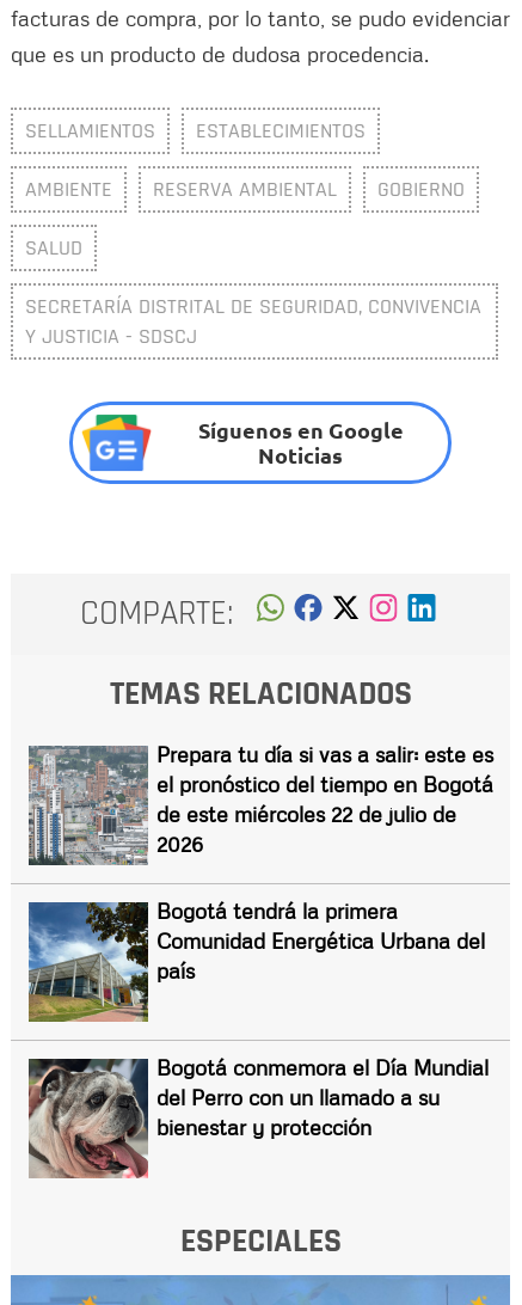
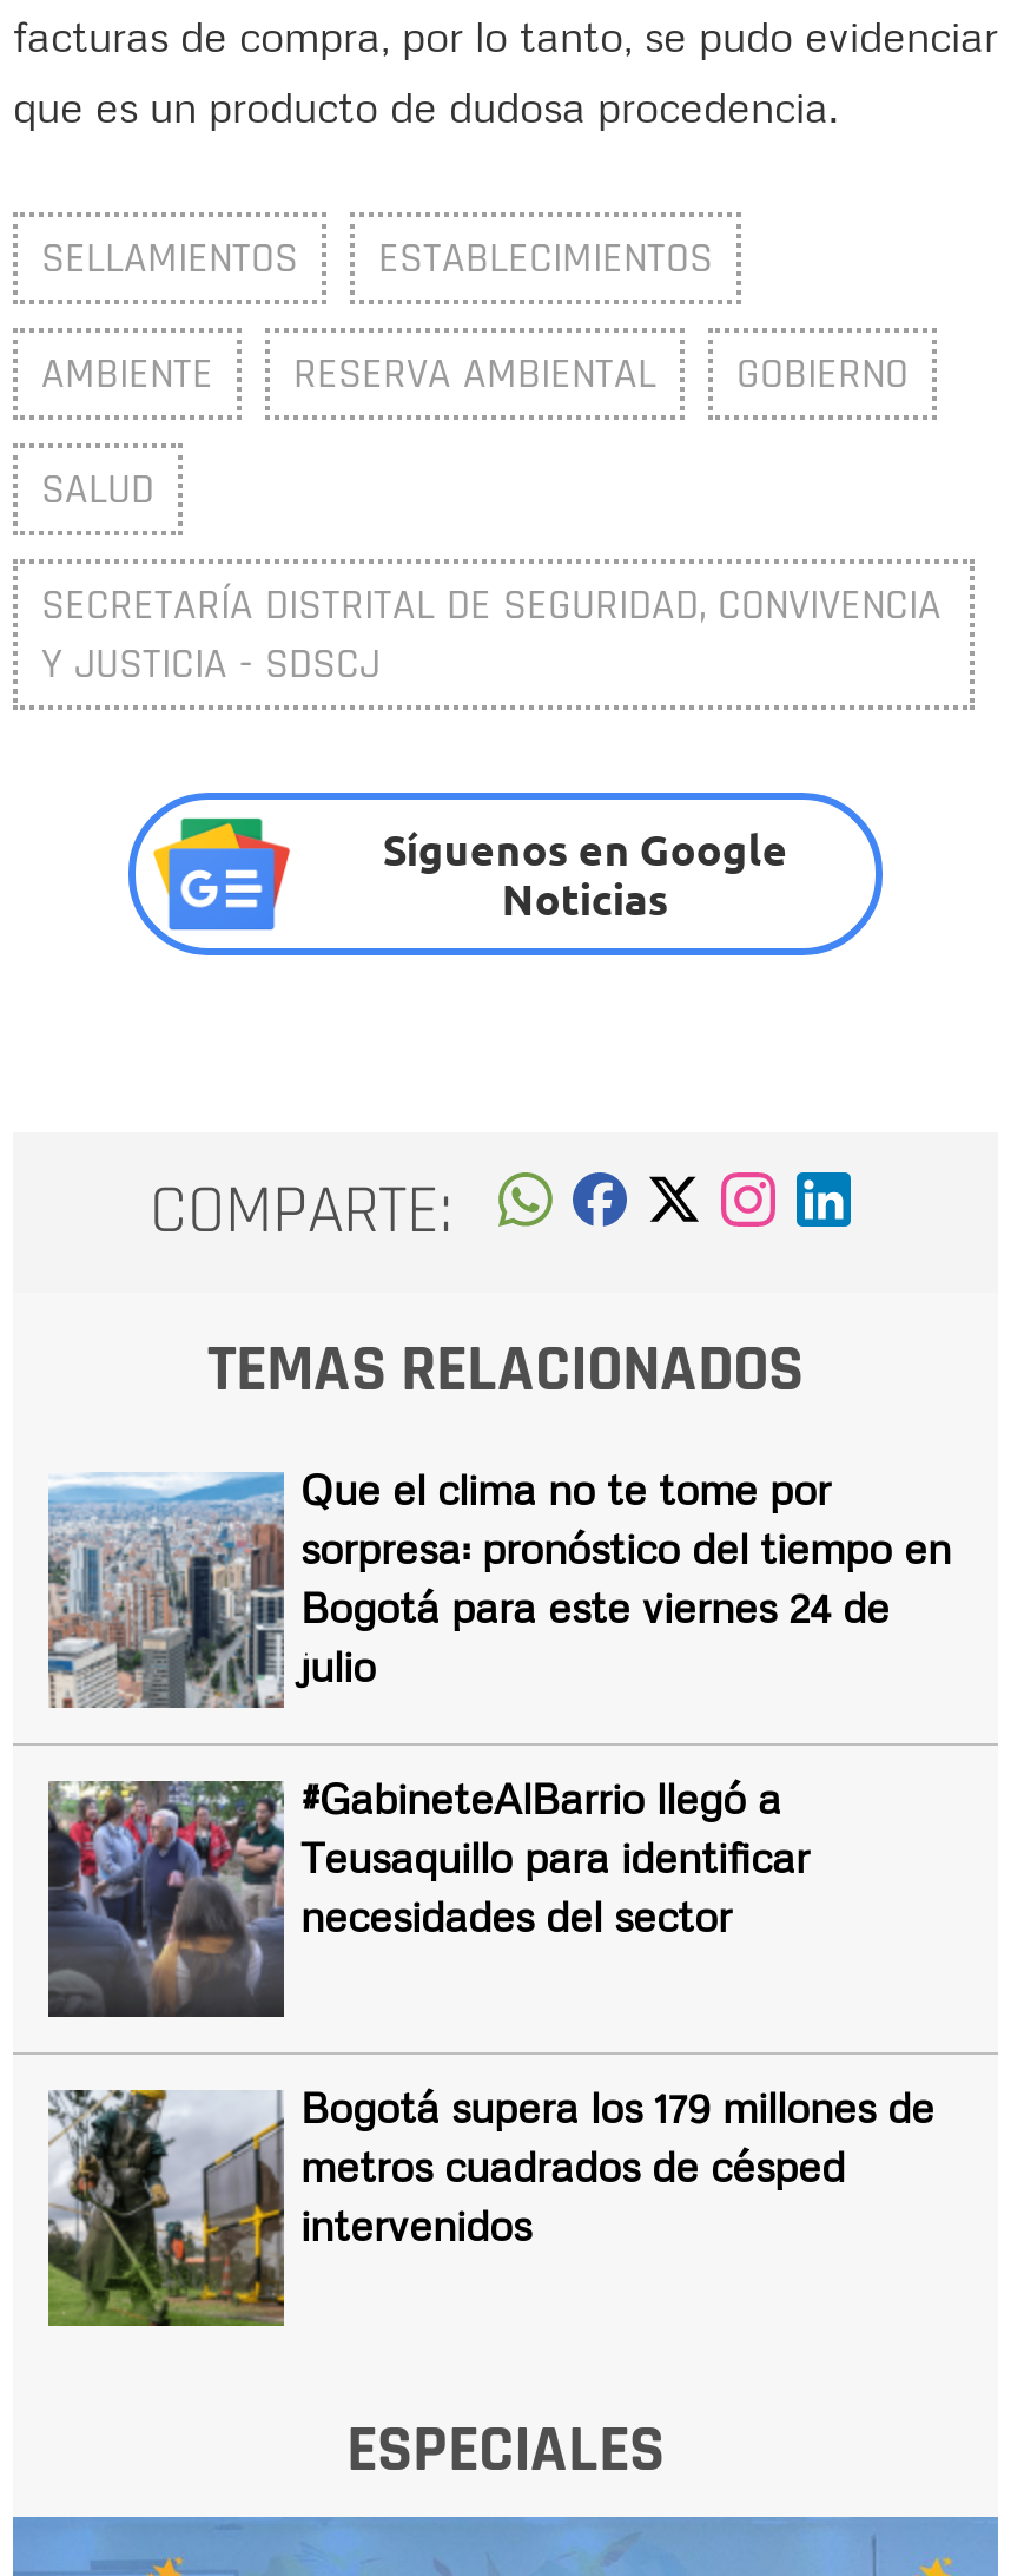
[27,740,493,865] [image] | Prepara tu día si vas a salir: este es | el pronóstico del tiempo en Bogotá | de este miércoles 22 de julio de | 2026 -> [46,1462,951,1710] [image] | Que el clima no te tome por | sorpresa: pronóstico del tiempo en | Bogotá para este viernes 24 de | julio
[27,897,485,1023] [image] | Bogotá tendrá la primera | Comunidad Energética Urbana del | país -> [46,1771,810,2019] [image] | #GabineteAlBarrio llegó a | Teusaquillo para identificar | necesidades del sector
[27,1054,489,1180] [image] | Bogotá conmemora el Día Mundial | del Perro con un llamado a su | bienestar y protección -> [48,2080,934,2328] [image] | Bogotá supera los 179 millones de | metros cuadrados de césped | intervenidos

